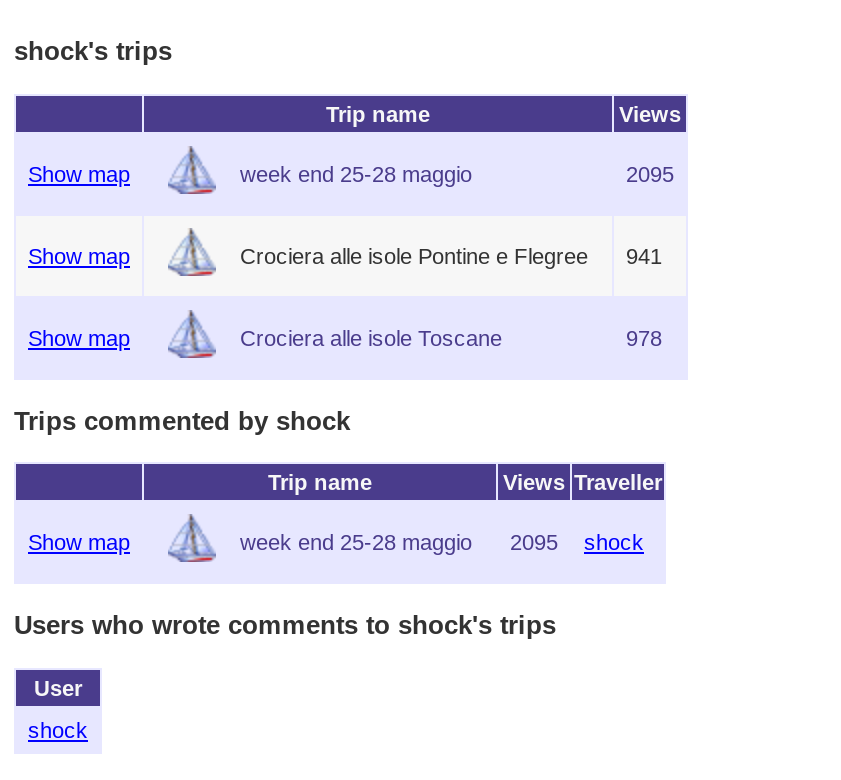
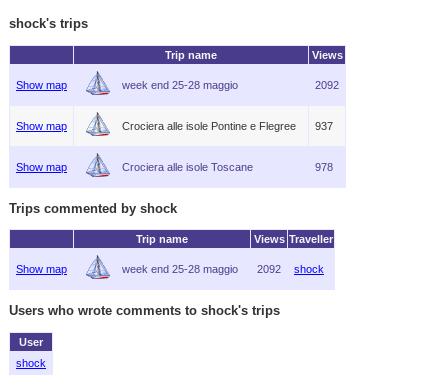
[626,161,674,185] 2095 -> [315,79,339,91] 2092
[240,243,662,267] Crociera alle isole Pontine e Flegree 941 -> [122,120,333,132] Crociera alle isole Pontine e Flegree 937
[240,531,644,555] week end 25-28 maggio 2095 shock -> [122,263,324,275] week end 25-28 maggio 2092 shock

